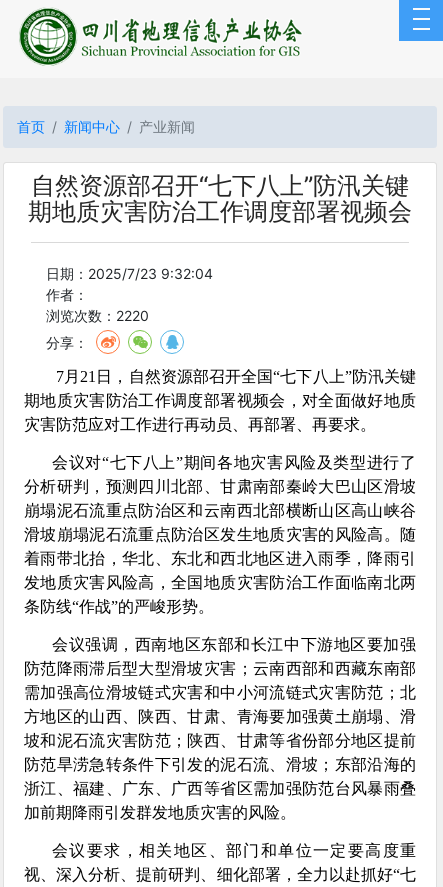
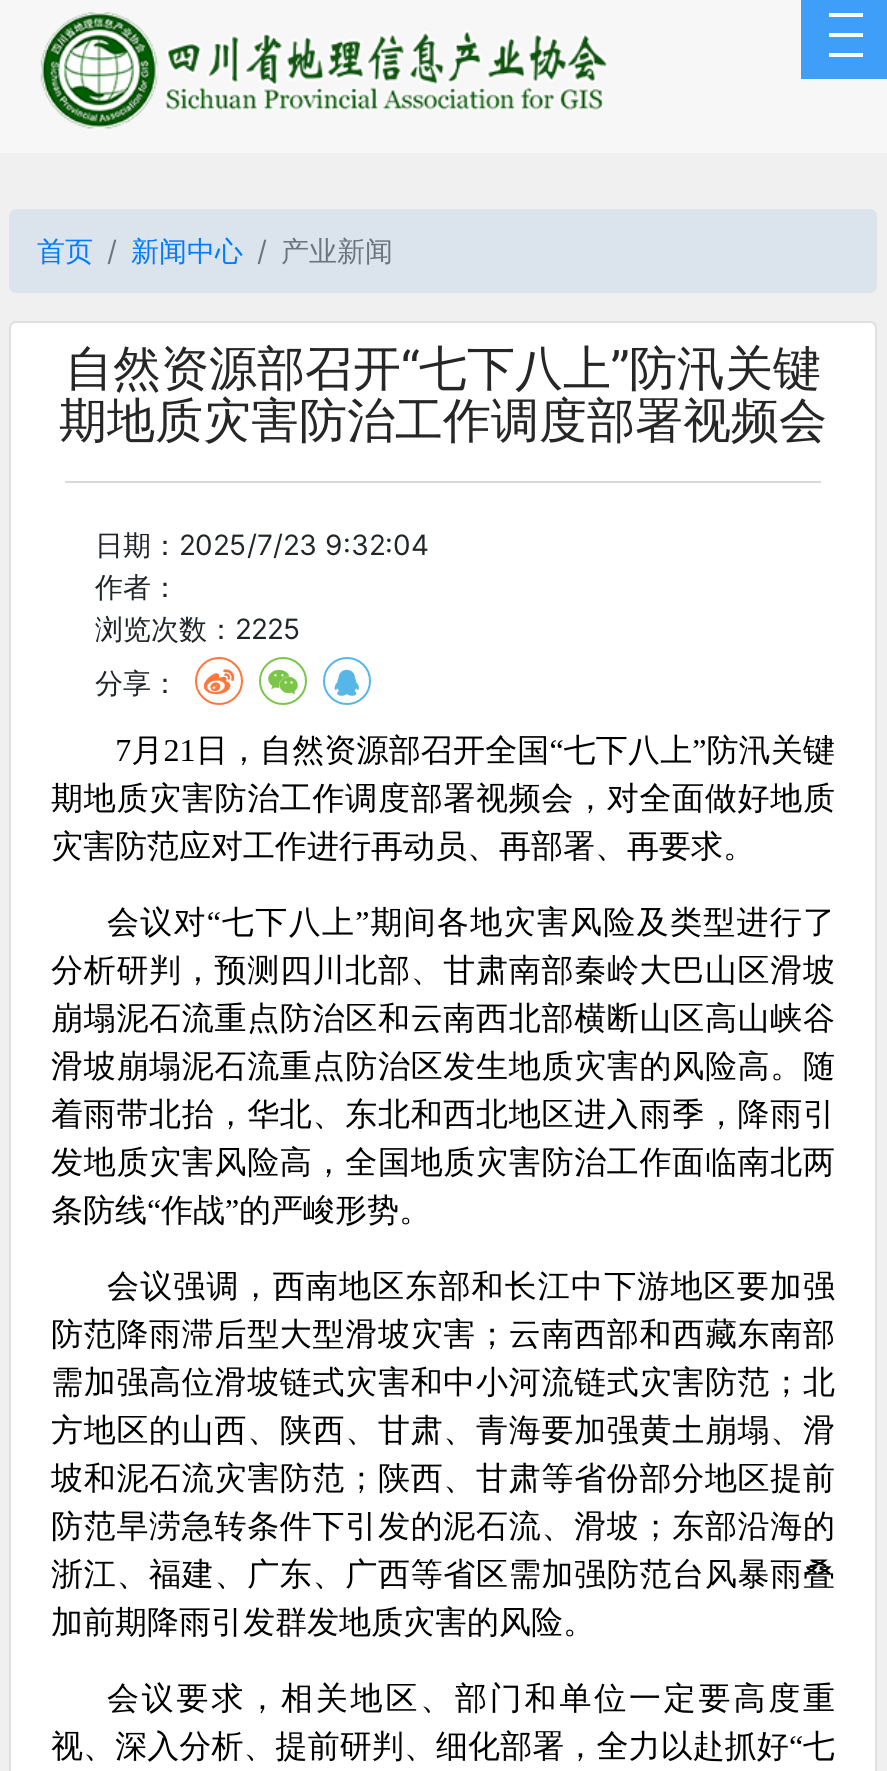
[46,307,149,324] 浏览次数：2220 -> [95,611,301,645] 浏览次数：2225

